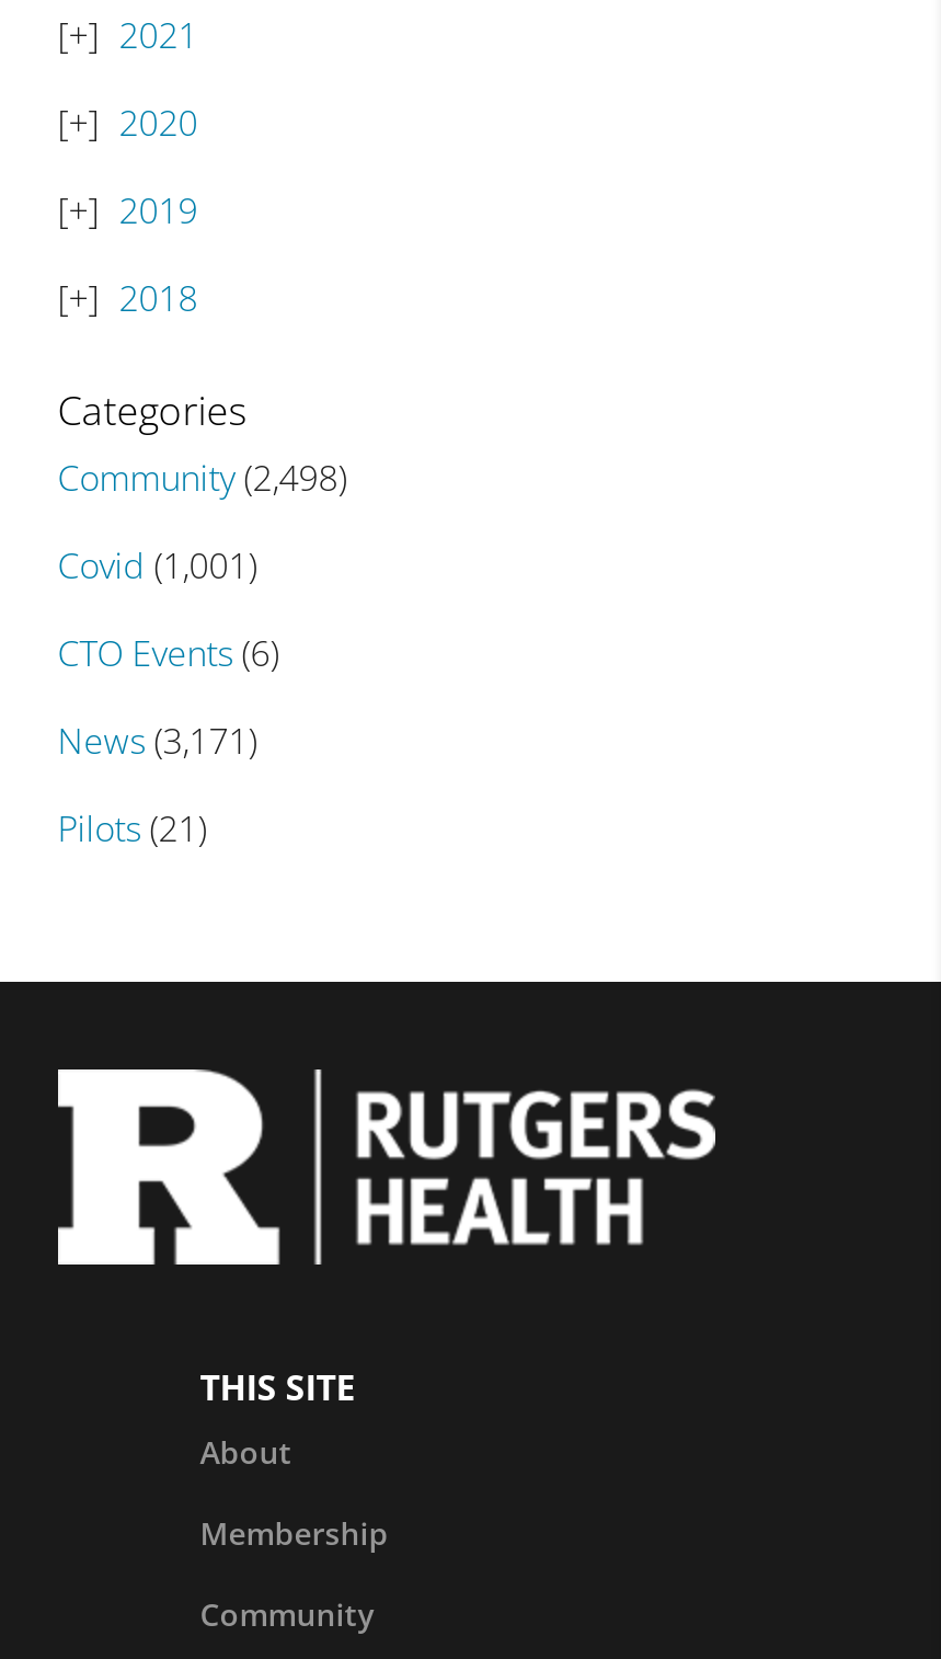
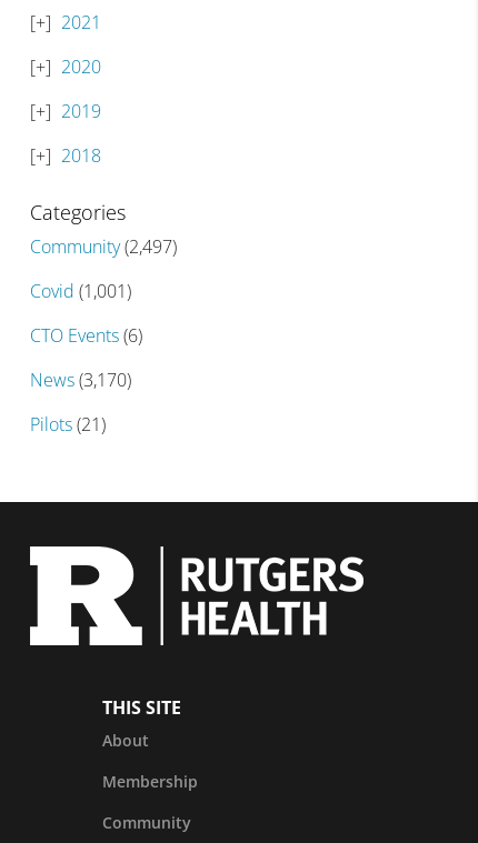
[58,454,347,502] Community (2,498) -> [30,234,177,259] Community (2,497)
[58,717,257,765] News (3,171) -> [30,368,131,392] News (3,170)

